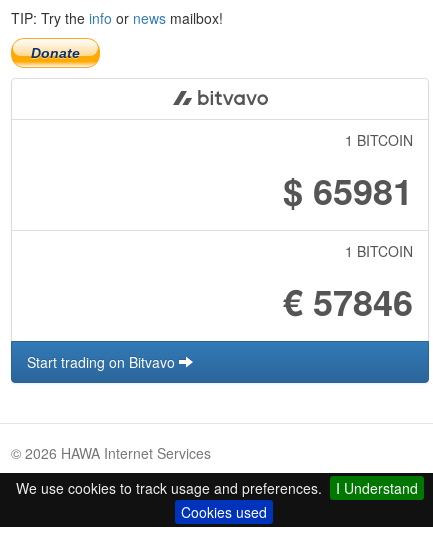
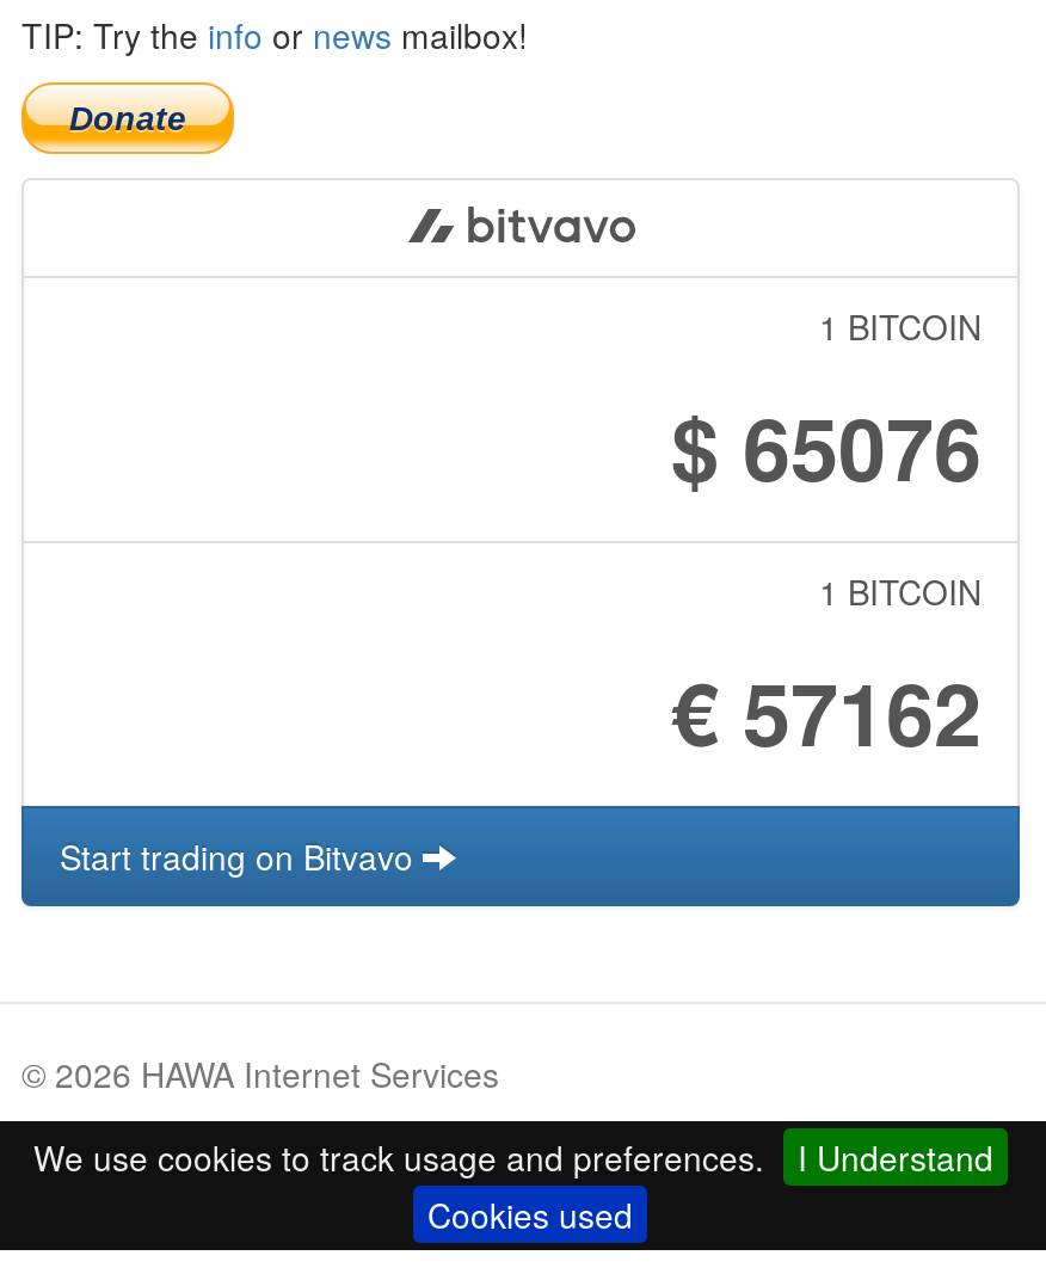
[283,164,413,216] $ 65981 -> [671,383,982,507] $ 65076
[283,275,413,327] € 57846 -> [671,648,982,773] € 57162

